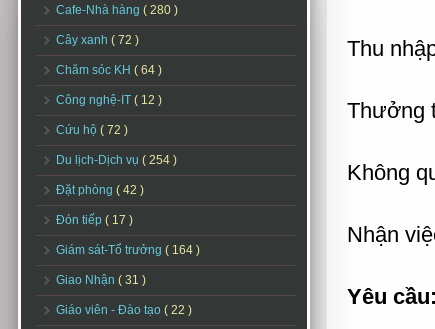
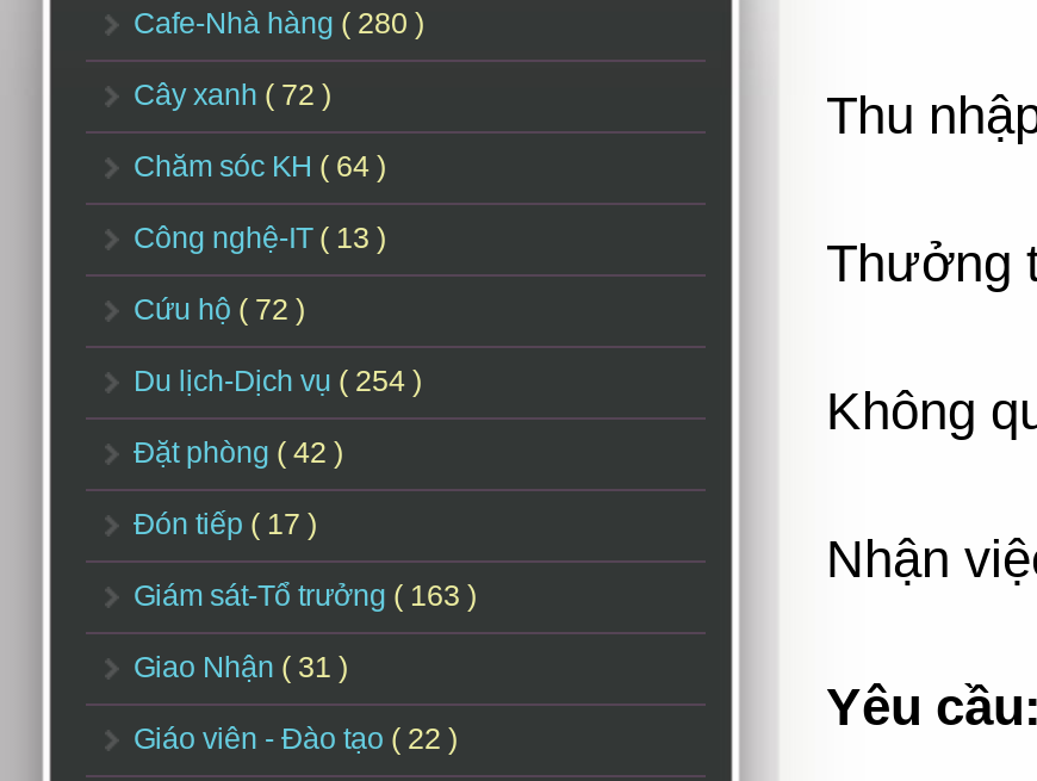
[56,93,162,107] Công nghệ-IT ( 12 ) -> [133,222,386,255] Công nghệ-IT ( 13 )
[56,243,200,257] Giám sát-Tổ trưởng ( 164 ) -> [133,579,477,613] Giám sát-Tổ trưởng ( 163 )

